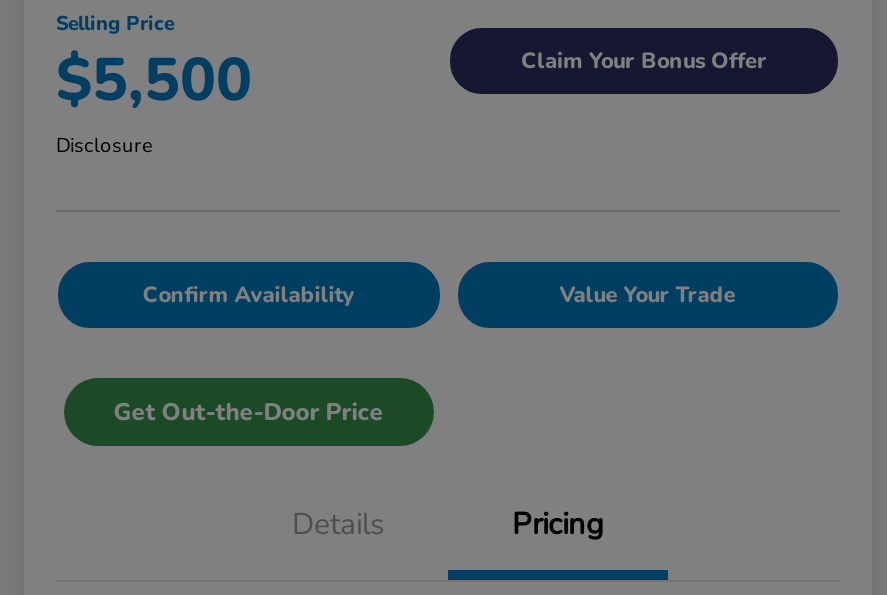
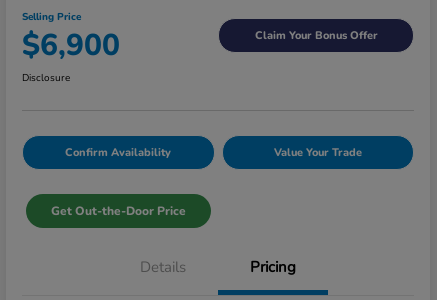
[56,40,252,122] $5,500 -> [22,25,120,66] $6,900

